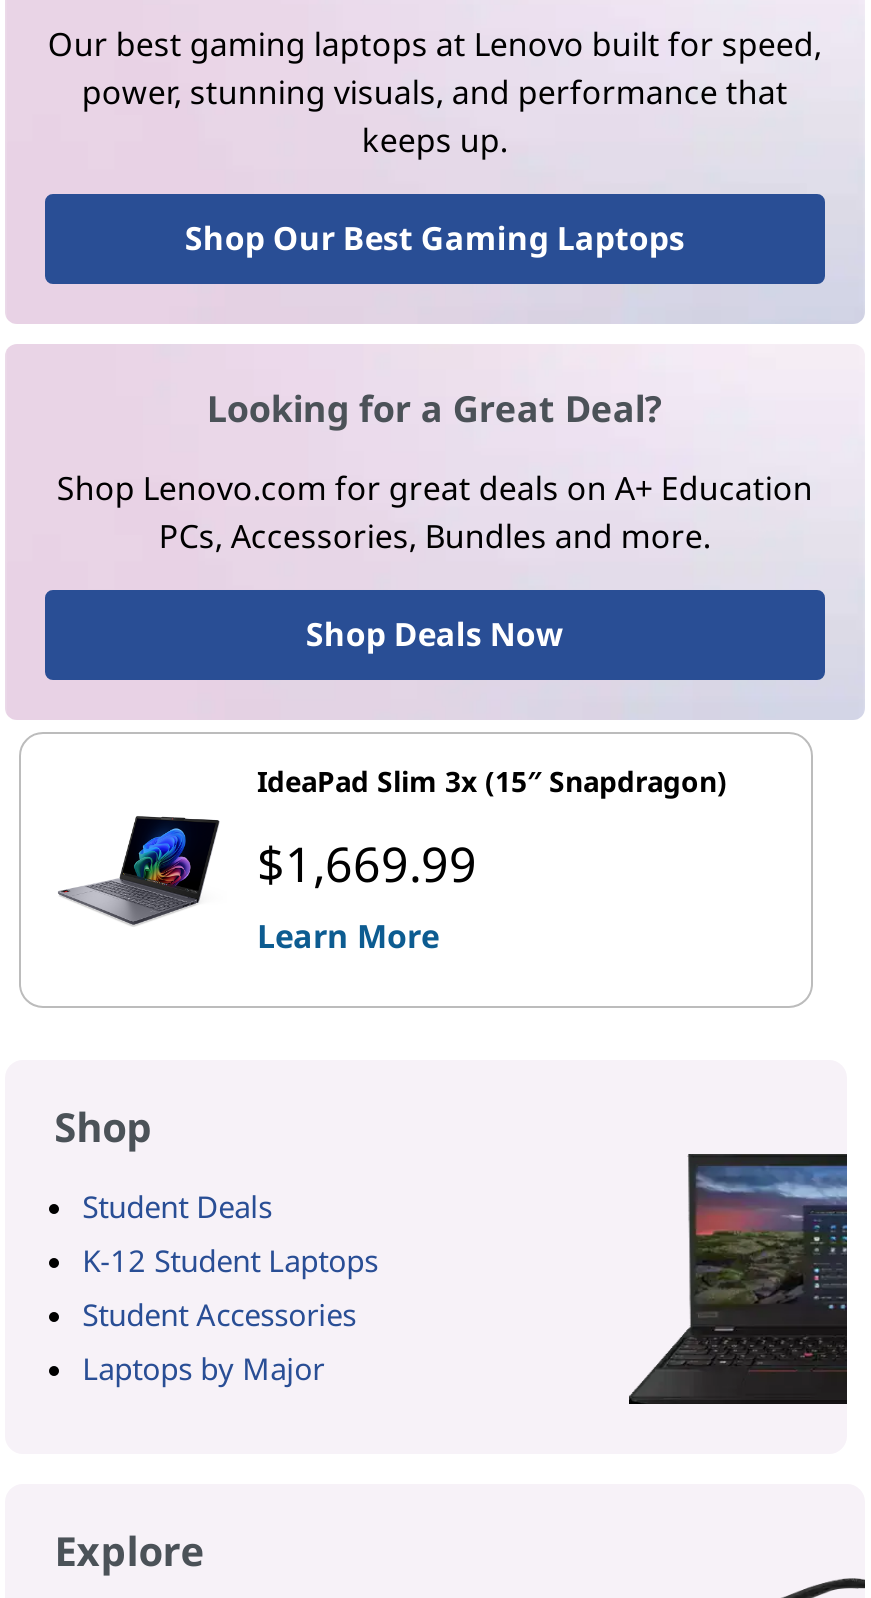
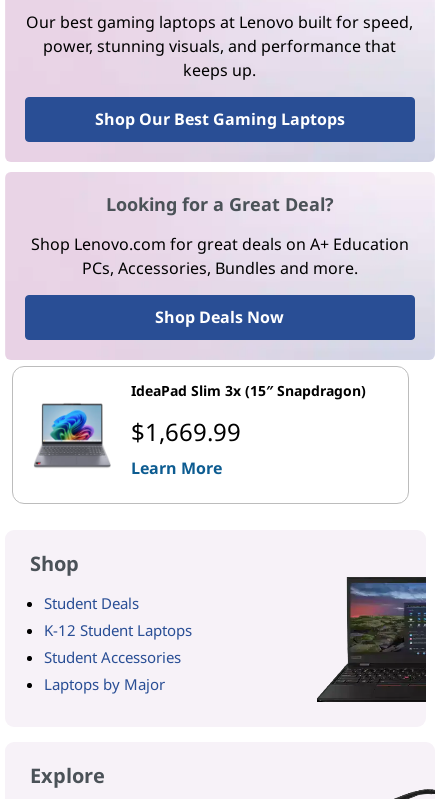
[57,806,221,934] [image] -> [32,402,112,468] [image]

